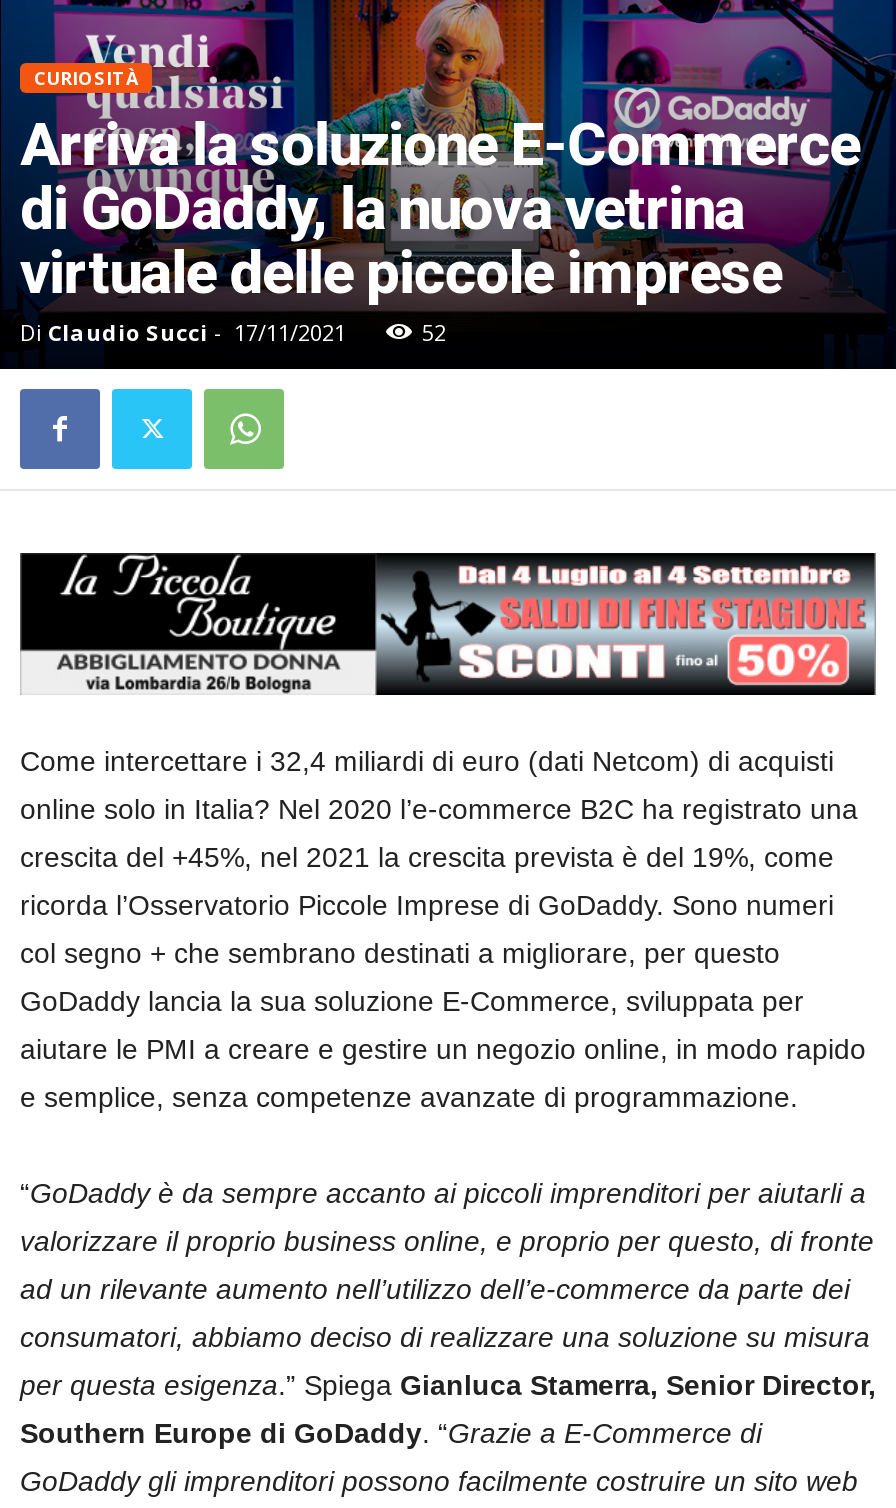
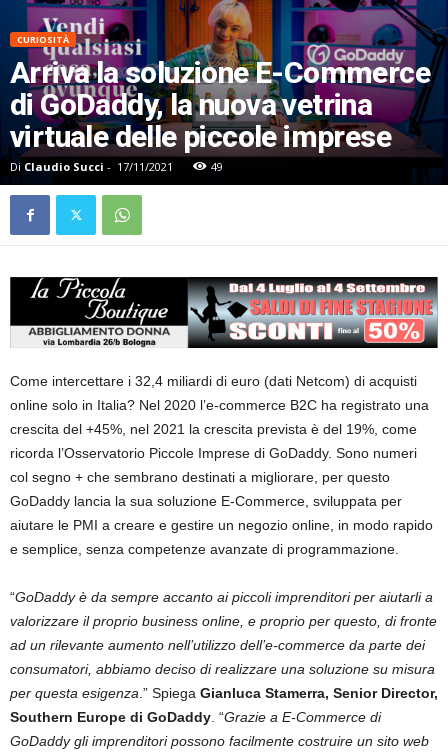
[422,317,446,347] 52 -> [211,159,223,174] 49

